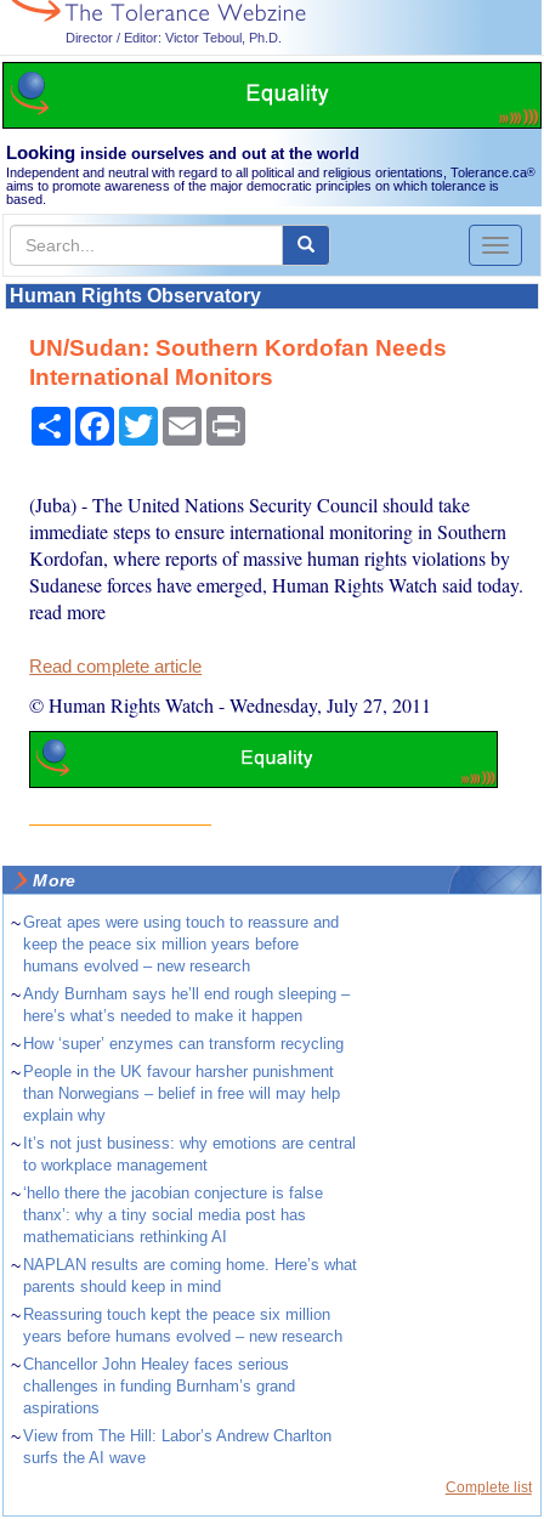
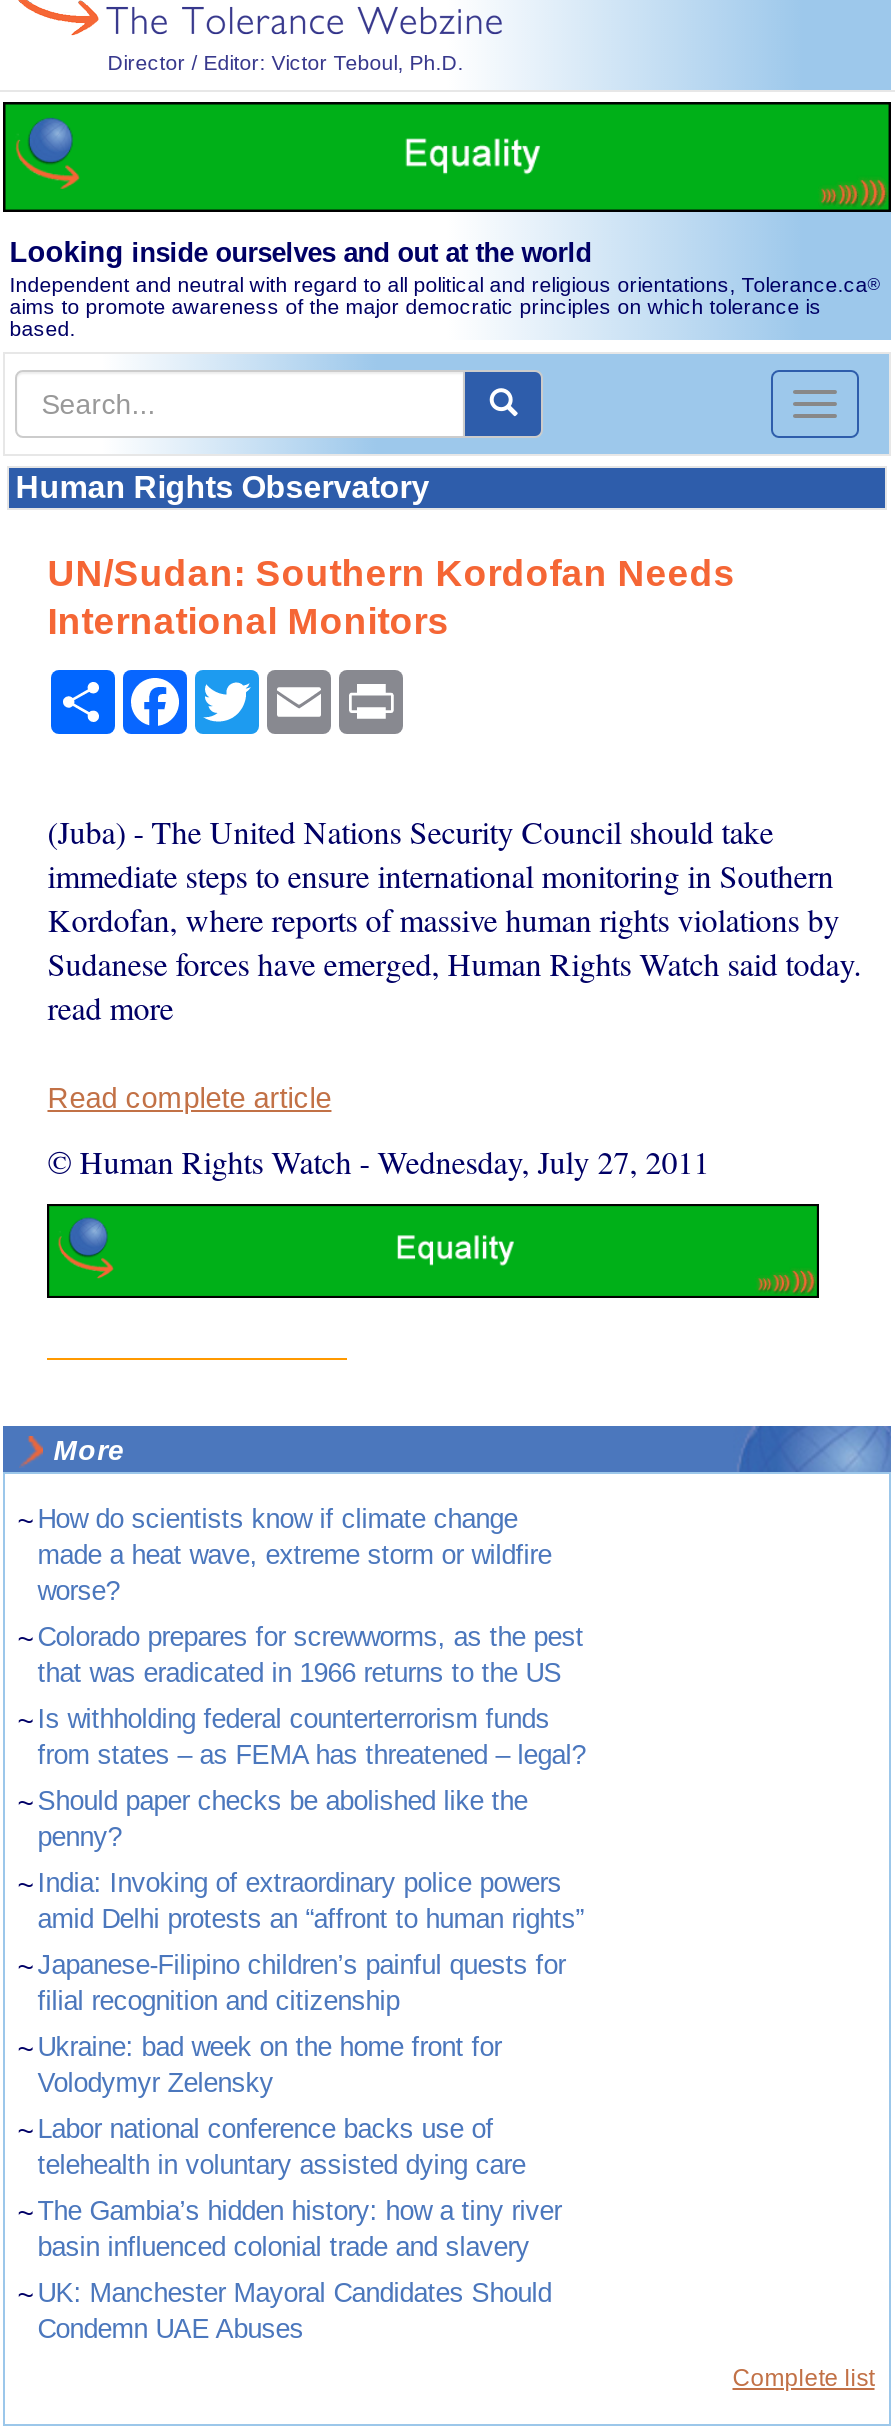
[11,914,357,1467] ~ Great apes were using touch to reassure and | keep the peace six million years before | humans evolved – new research | ~ Andy Burnham says he’ll end rough sleeping – | here’s what’s needed to make it happen | ~ How ‘super’ enzymes can transform recycling | ~ People in the UK favour harsher punishment | than Norwegians – belief in free will may help | explain why | ~ It’s not just business: why emotions are central | to workplace management | ~ ‘hello there the jacobian conjecture is false | thanx’: why a tiny social media post has | mathematicians rethinking AI | ~ NAPLAN results are coming home. Here’s what | parents should keep in mind | ~ Reassuring touch kept the peace six million | years before humans evolved – new research | ~ Chancellor John Healey faces serious | challenges in funding Burnham’s grand | aspirations | ~ View from The Hill: Labor’s Andrew Charlton | surfs the AI wave -> [17,1505,585,2345] ~ How do scientists know if climate change | made a heat wave, extreme storm or wildfire | worse? | ~ Colorado prepares for screwworms, as the pest | that was eradicated in 1966 returns to the US | ~ Is withholding federal counterterrorism funds | from states – as FEMA has threatened – legal? | ~ Should paper checks be abolished like the | penny? | ~ India: Invoking of extraordinary police powers | amid Delhi protests an “affront to human rights” | ~ Japanese-Filipino children’s painful quests for | filial recognition and citizenship | ~ Ukraine: bad week on the home front for | Volodymyr Zelensky | ~ Labor national conference backs use of | telehealth in voluntary assisted dying care | ~ The Gambia’s hidden history: how a tiny river | basin influenced colonial trade and slavery | ~ UK: Manchester Mayoral Candidates Should | Condemn UAE Abuses

